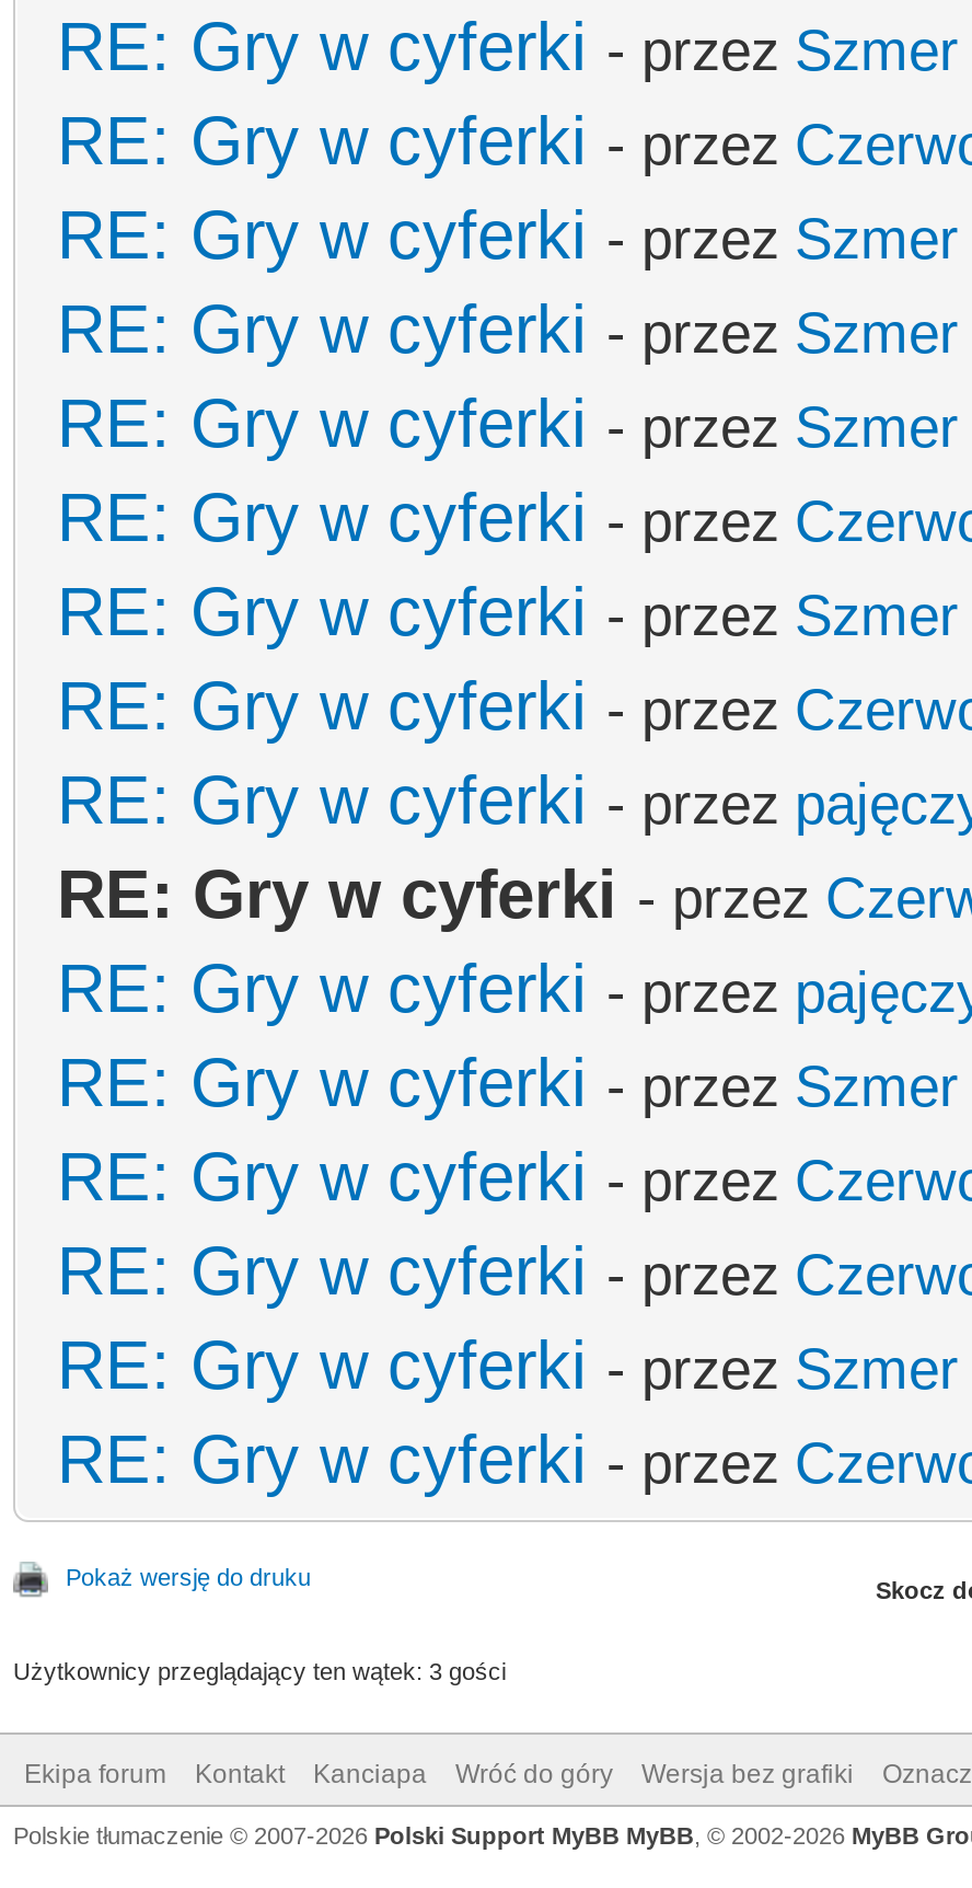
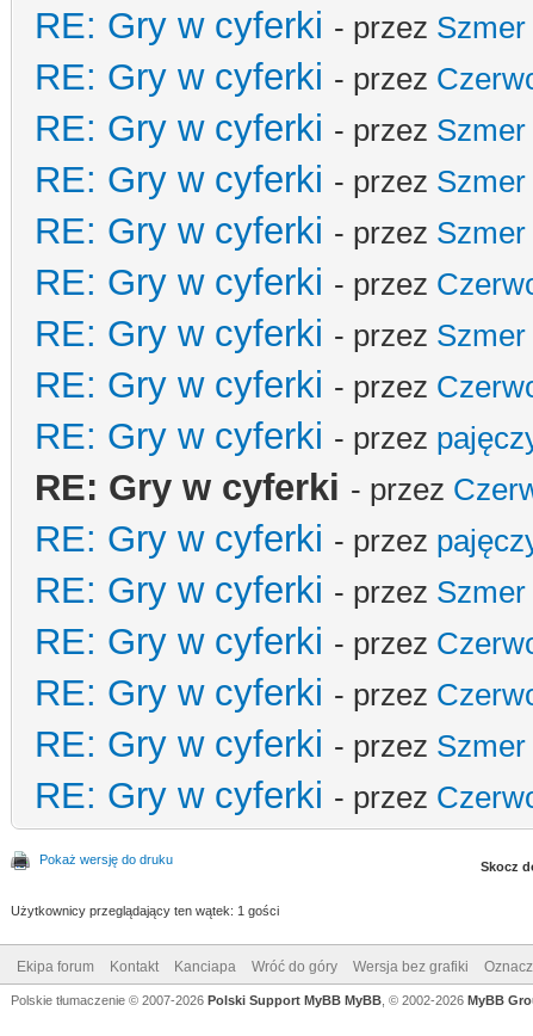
[13,1658,506,1684] Użytkownicy przeglądający ten wątek: 3 gości -> [11,904,279,918] Użytkownicy przeglądający ten wątek: 1 gości

